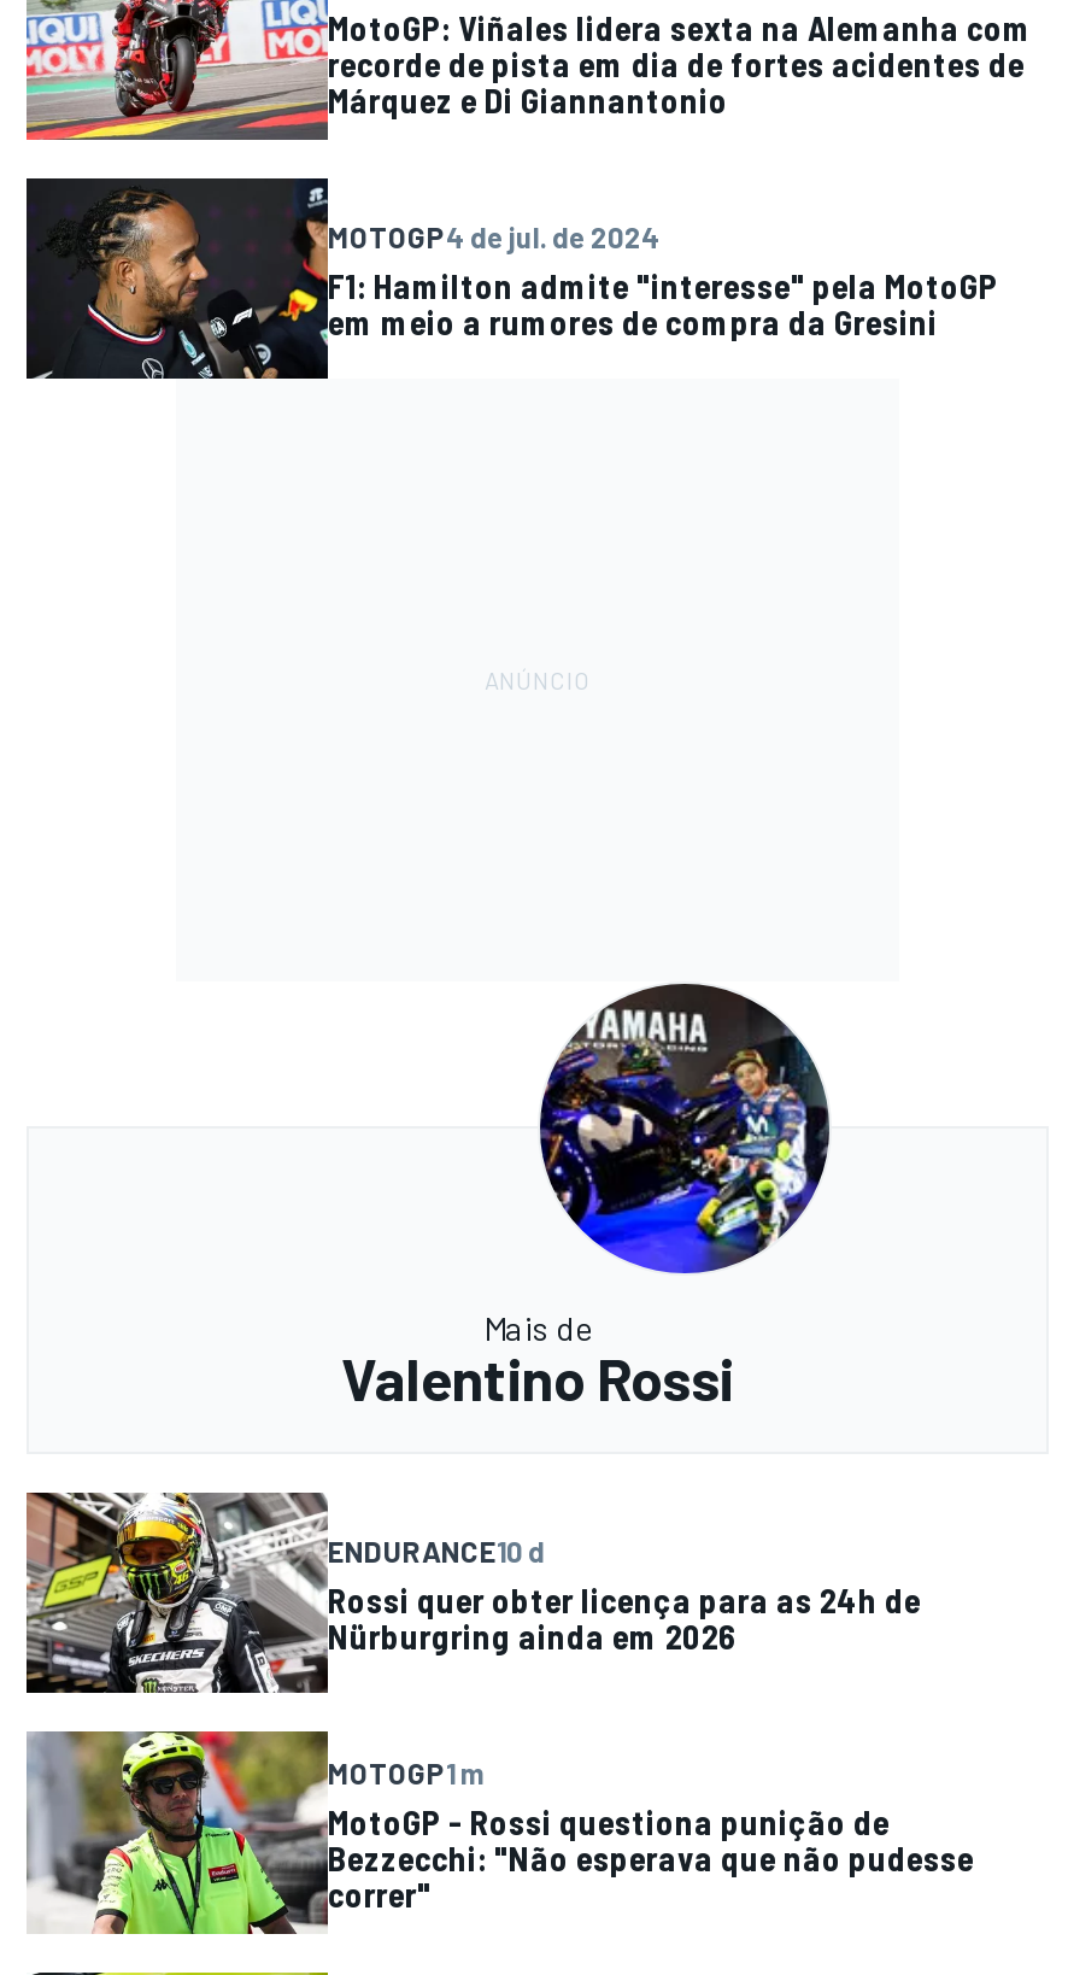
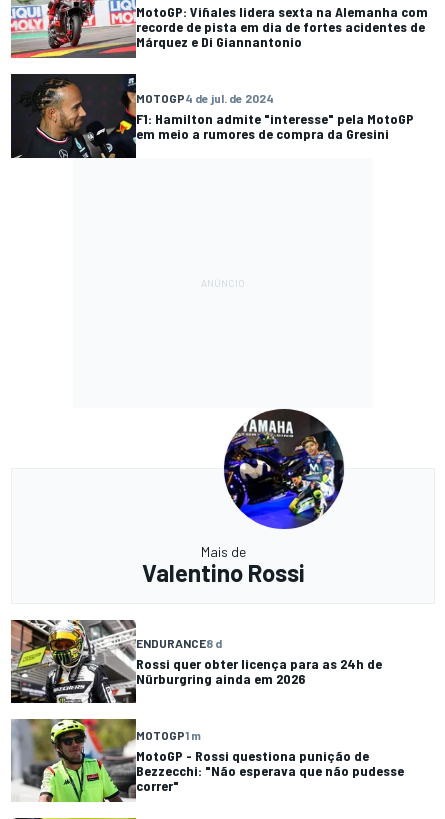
[328,1534,545,1568] ENDURANCE10 d -> [136,636,222,650] ENDURANCE8 d

